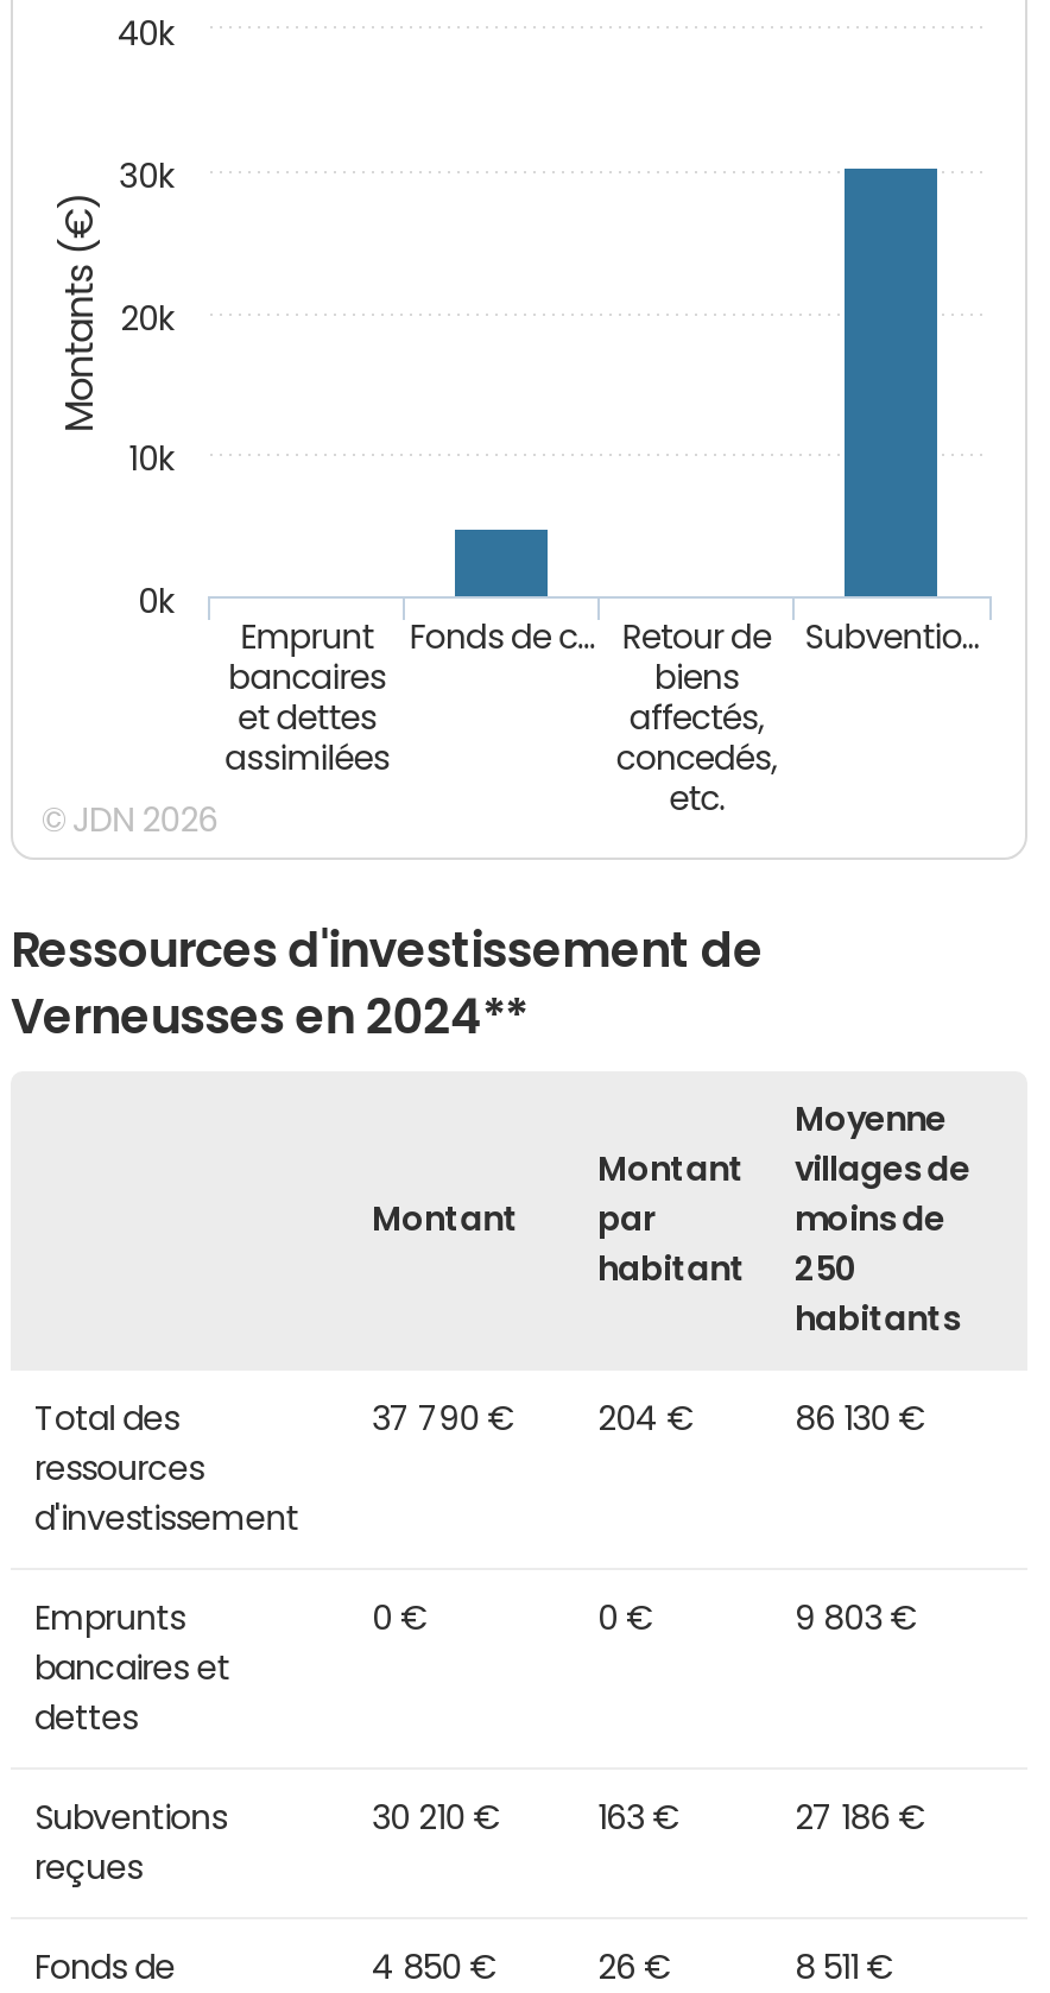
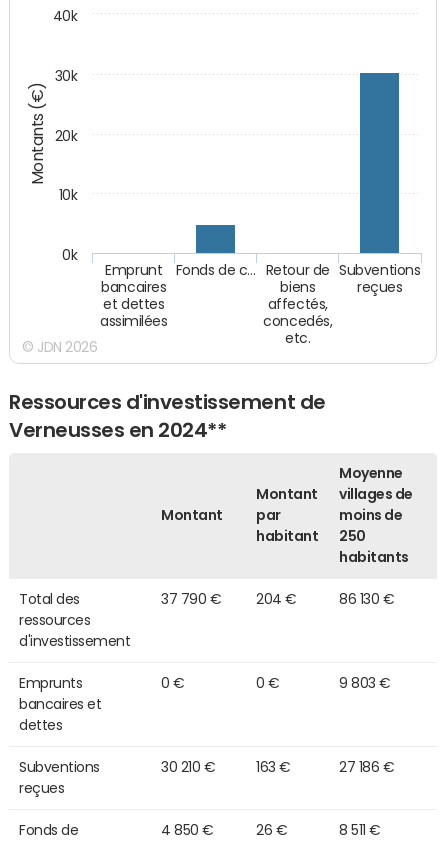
[805,621,979,654] Subventio… -> [339,263,421,296] Subventions | reçues

